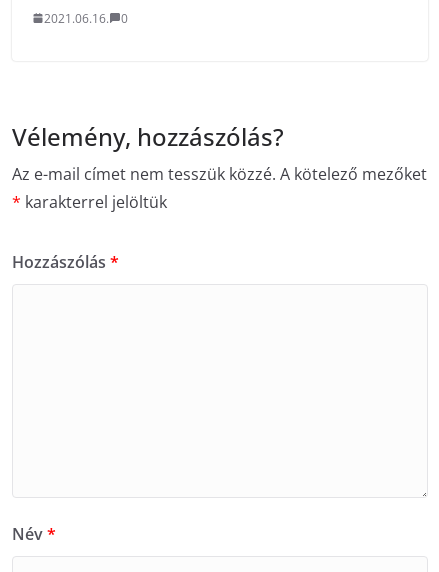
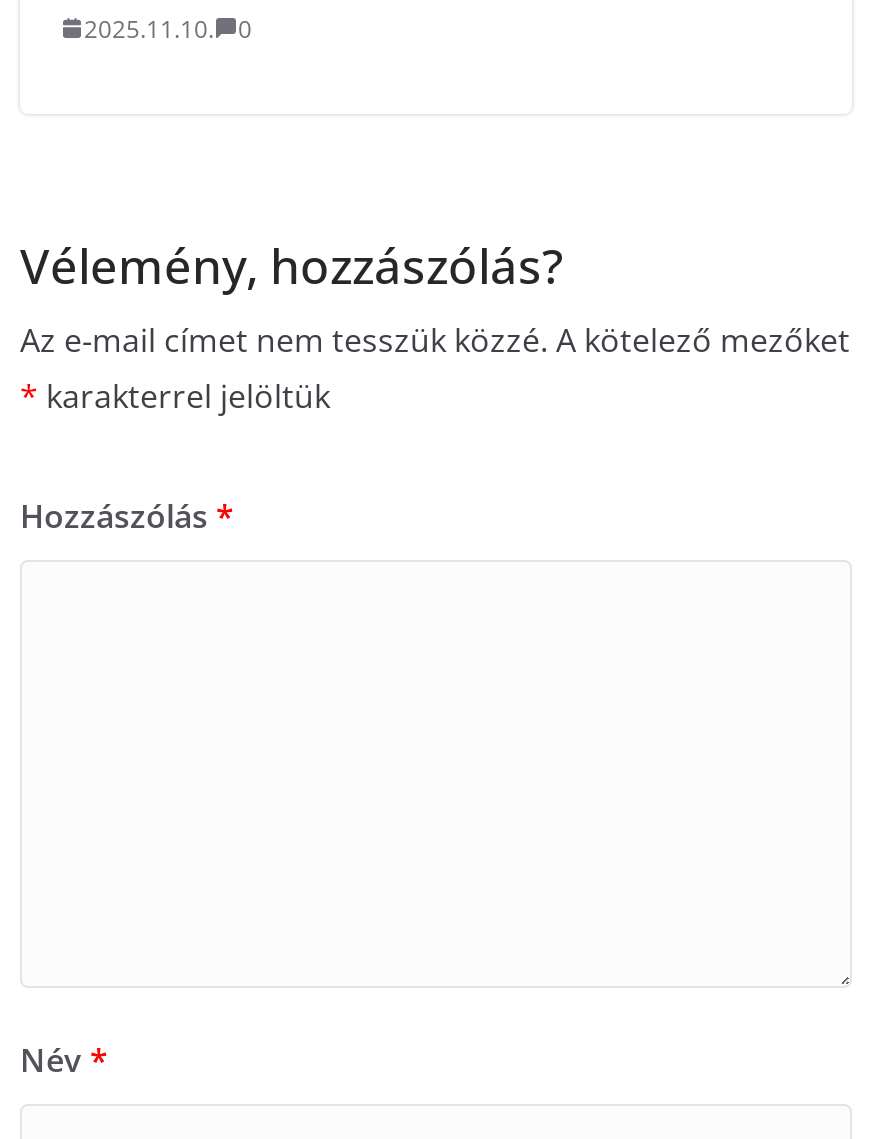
[44,10,128,27] 2021.06.16. 0 -> [84,12,252,46] 2025.11.10. 0

